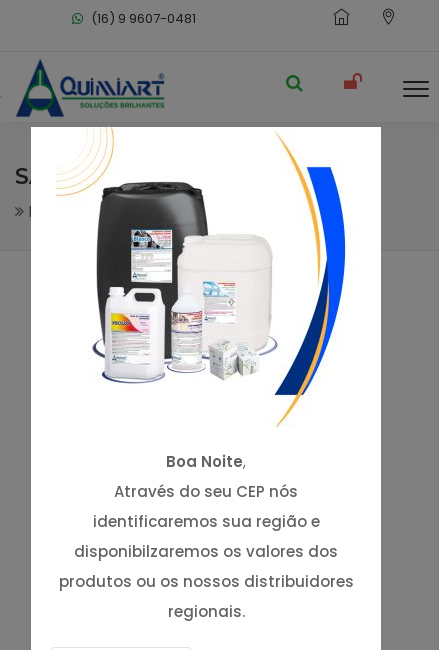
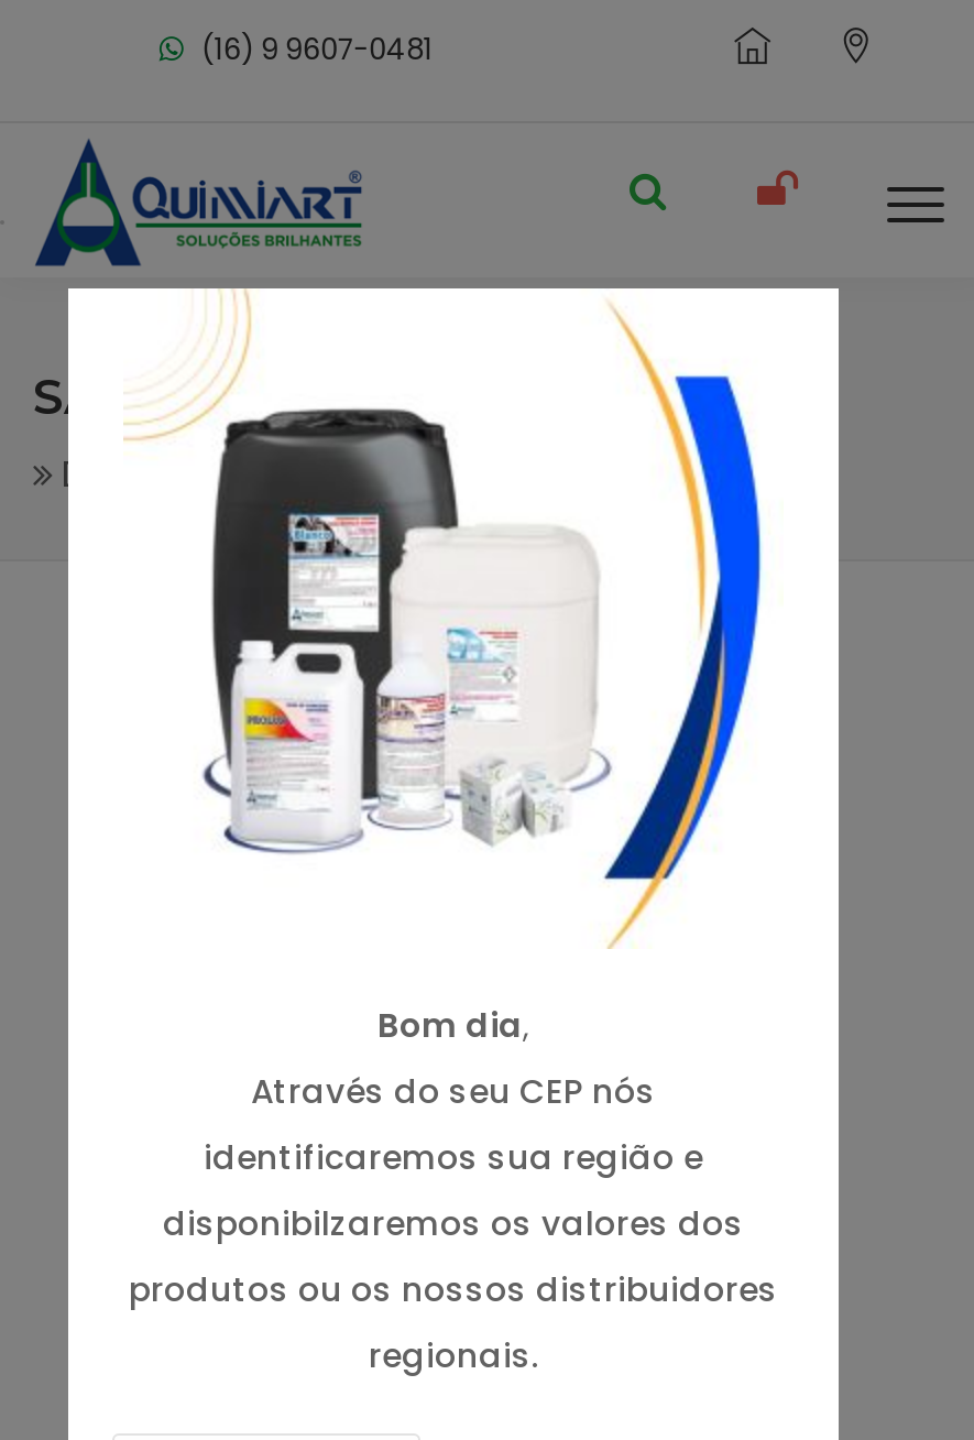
[166,451,246,472] Boa Noite, -> [377,1002,529,1048] Bom dia,

